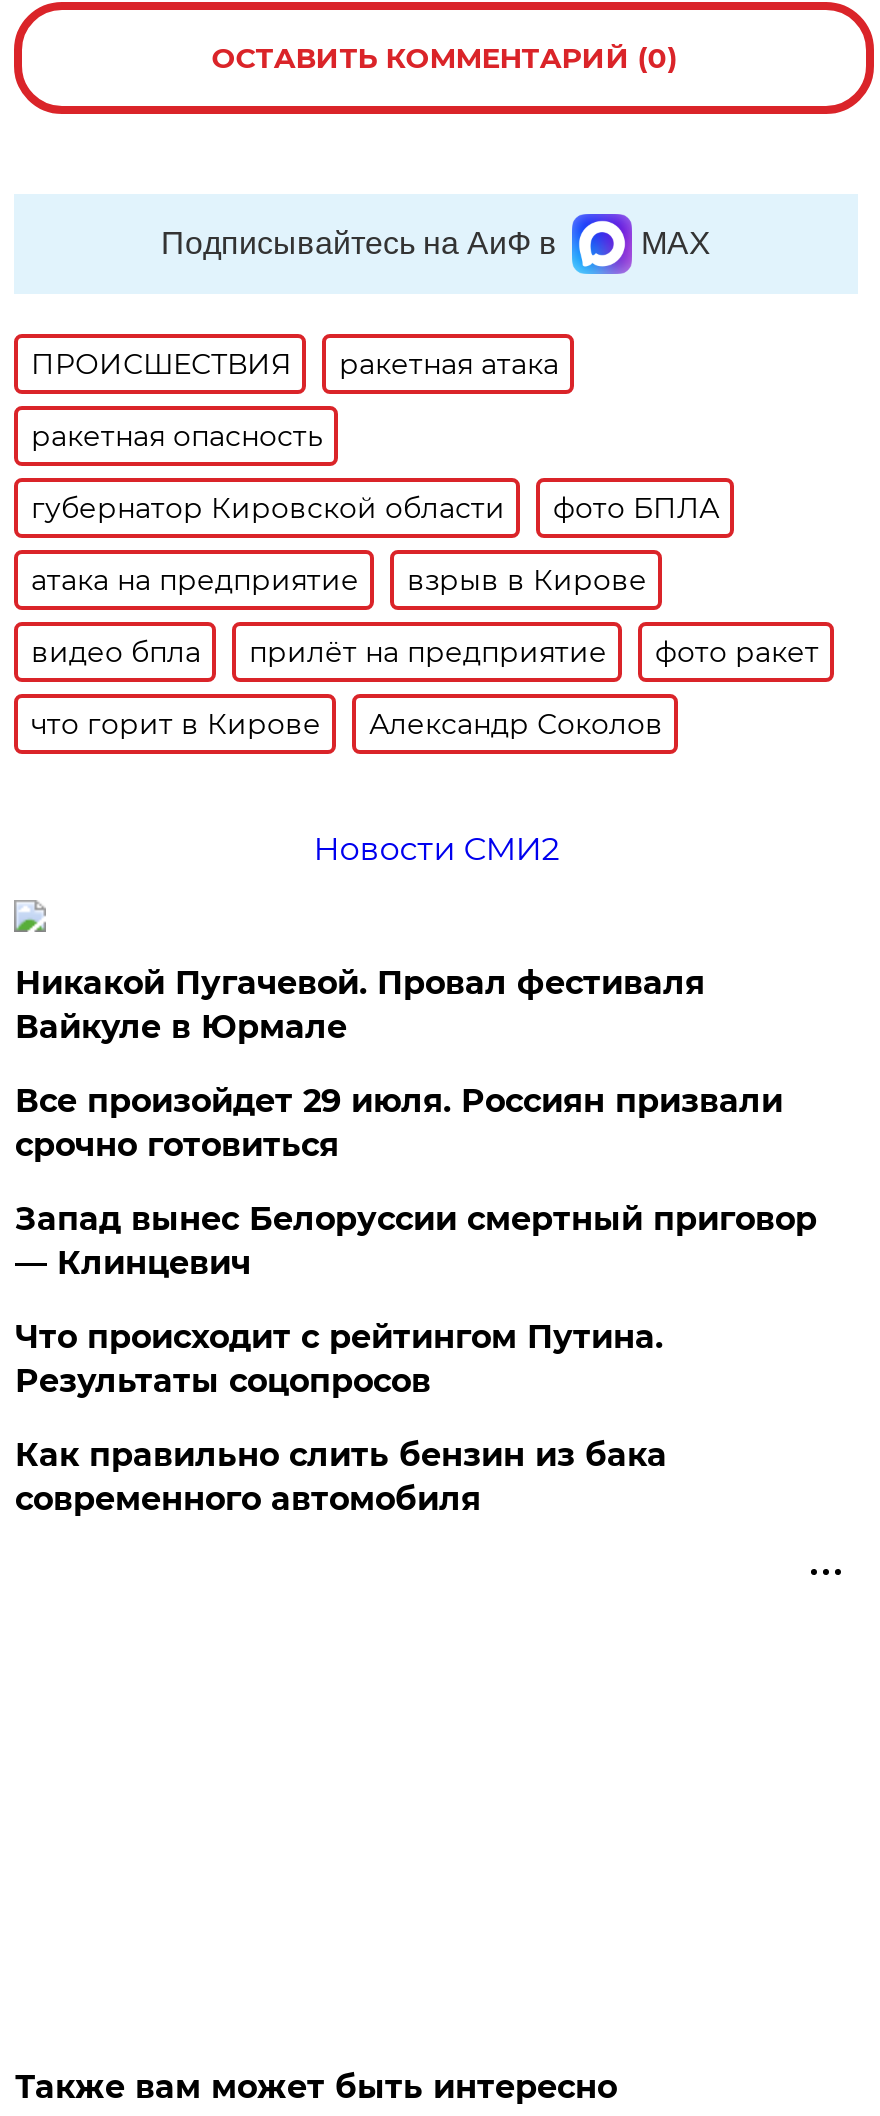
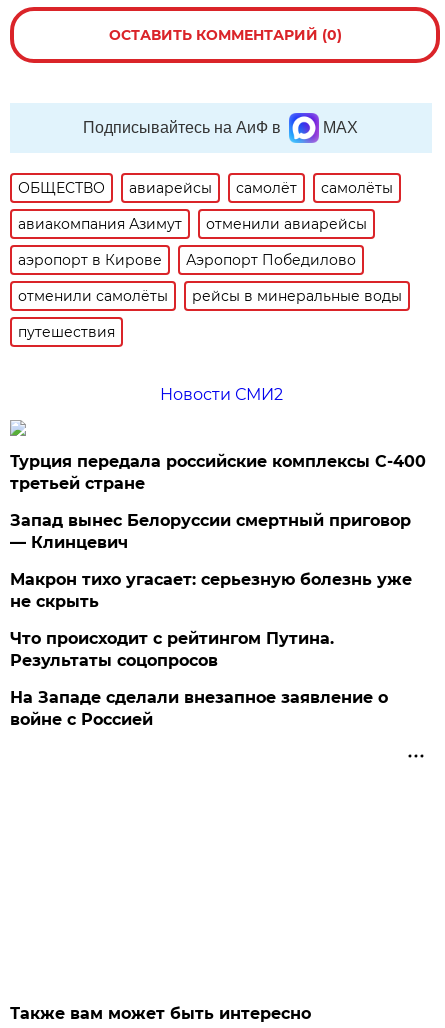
[31,346,819,742] ПРОИСШЕСТВИЯ | ракетная атака | ракетная опасность | губернатор Кировской области | фото БПЛА | атака на предприятие | взрыв в Кирове | видео бпла | прилёт на предприятие | фото ракет | что горит в Кирове | Александр Соколов -> [18,179,402,341] ОБЩЕСТВО | авиарейсы | самолёт | самолёты | авиакомпания Азимут | отменили авиарейсы | аэропорт в Кирове | Аэропорт Победилово | отменили самолёты | рейсы в минеральные воды | путешествия
[15,964,783,1164] Никакой Пугачевой. Провал фестиваля | Вайкуле в Юрмале | Все произойдет 29 июля. Россиян призвали | срочно готовиться -> [10,452,426,493] Турция передала российские комплексы С-400 | третьей стране
moved [15,1200,817,1282] -> [10,511,411,552]: Запад вынес Белоруссии смертный приговор | — Клинцевич
none -> [10,570,412,611] Макрон тихо угасает: серьезную болезнь уже | не скрыть
[15,1436,667,1518] Как правильно слить бензин из бака | современного автомобиля -> [10,688,388,729] На Западе сделали внезапное заявление о | войне с Россией

